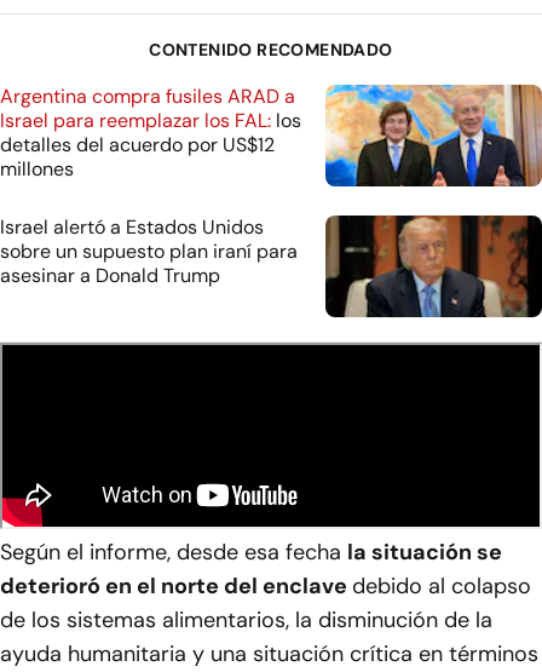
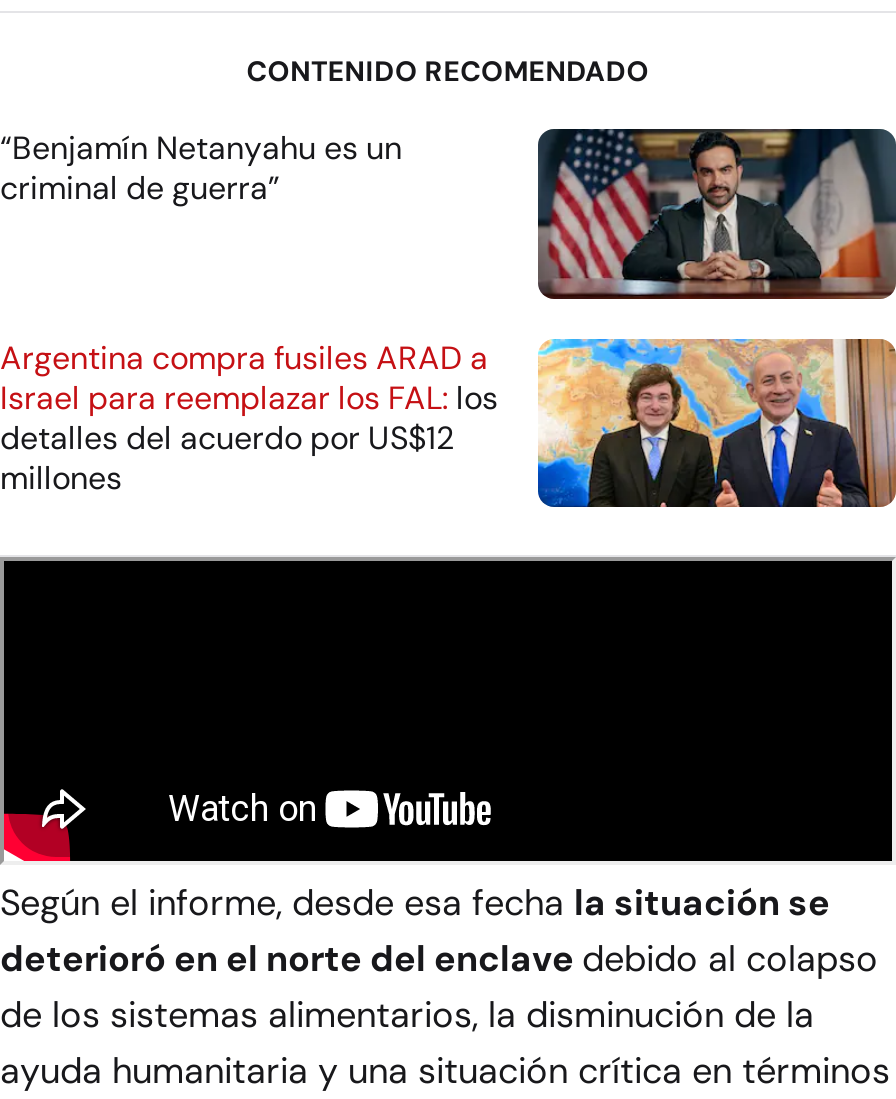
none -> [0,128,402,210] “Benjamín Netanyahu es un | criminal de guerra”
none -> [536,127,890,301] [image]
moved [0,84,542,190] -> [0,335,896,511]: [image] | Argentina compra fusiles ARAD a | Israel para reemplazar los FAL: los | detalles del acuerdo por US$12 | millones
[0,214,538,318] [image] | Israel alertó a Estados Unidos | sobre un supuesto plan iraní para | asesinar a Donald Trump -> none

